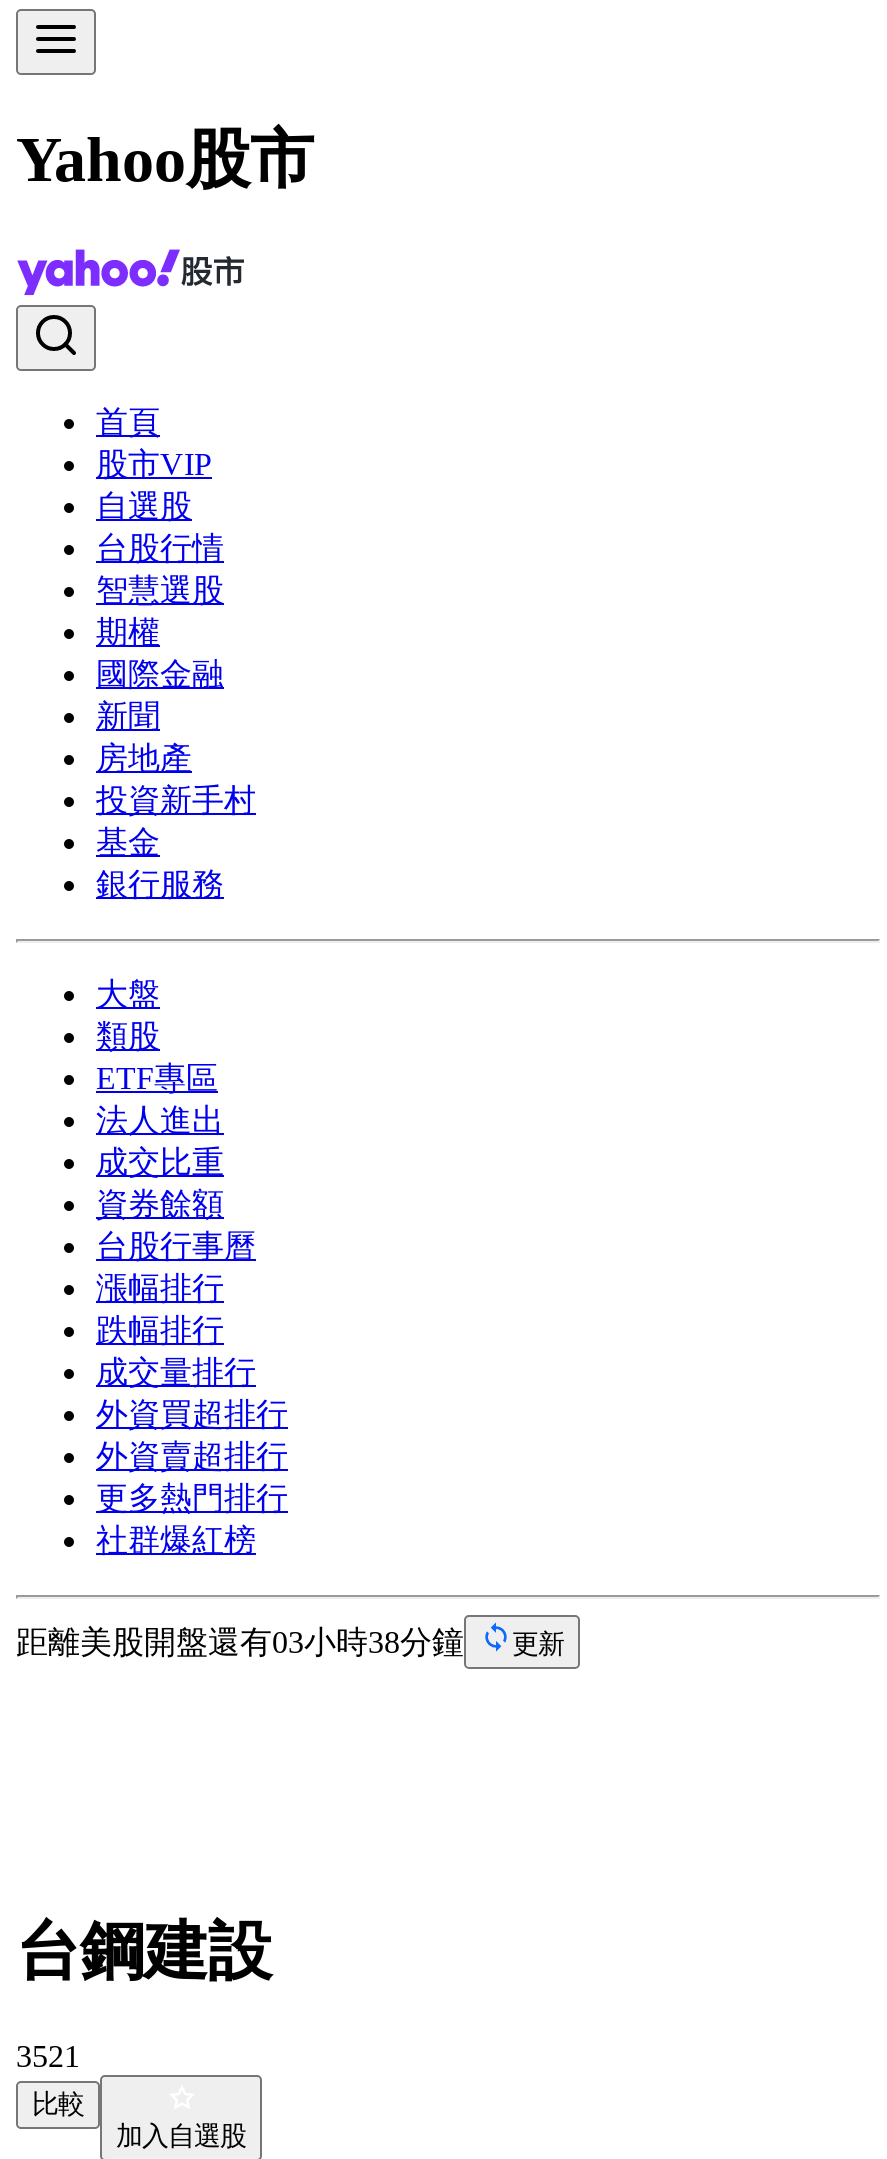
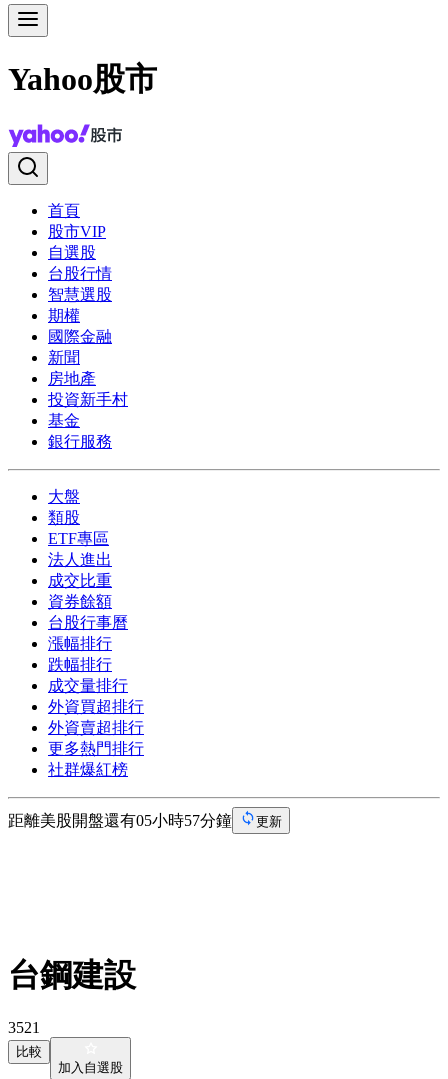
[16,1625,464,1659] 距離美股開盤還有03小時38分鐘 -> [8,812,232,829] 距離美股開盤還有05小時57分鐘

